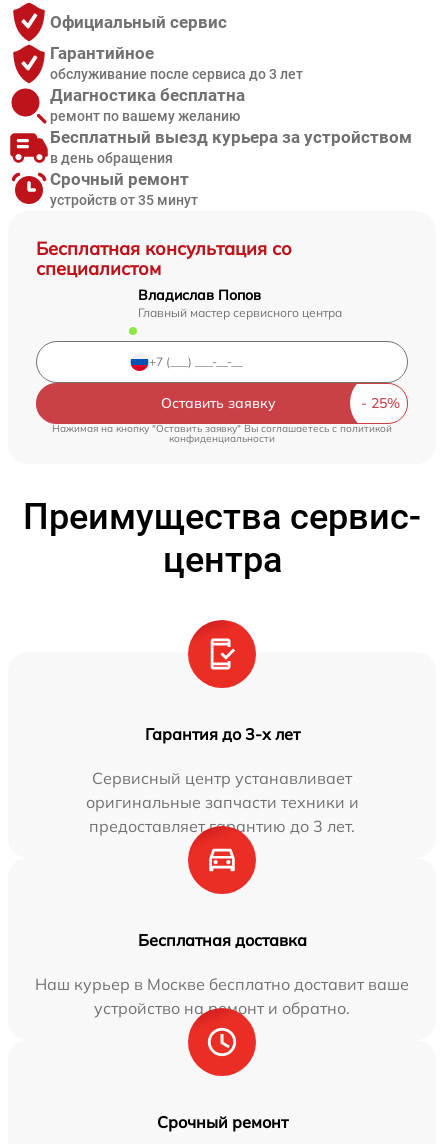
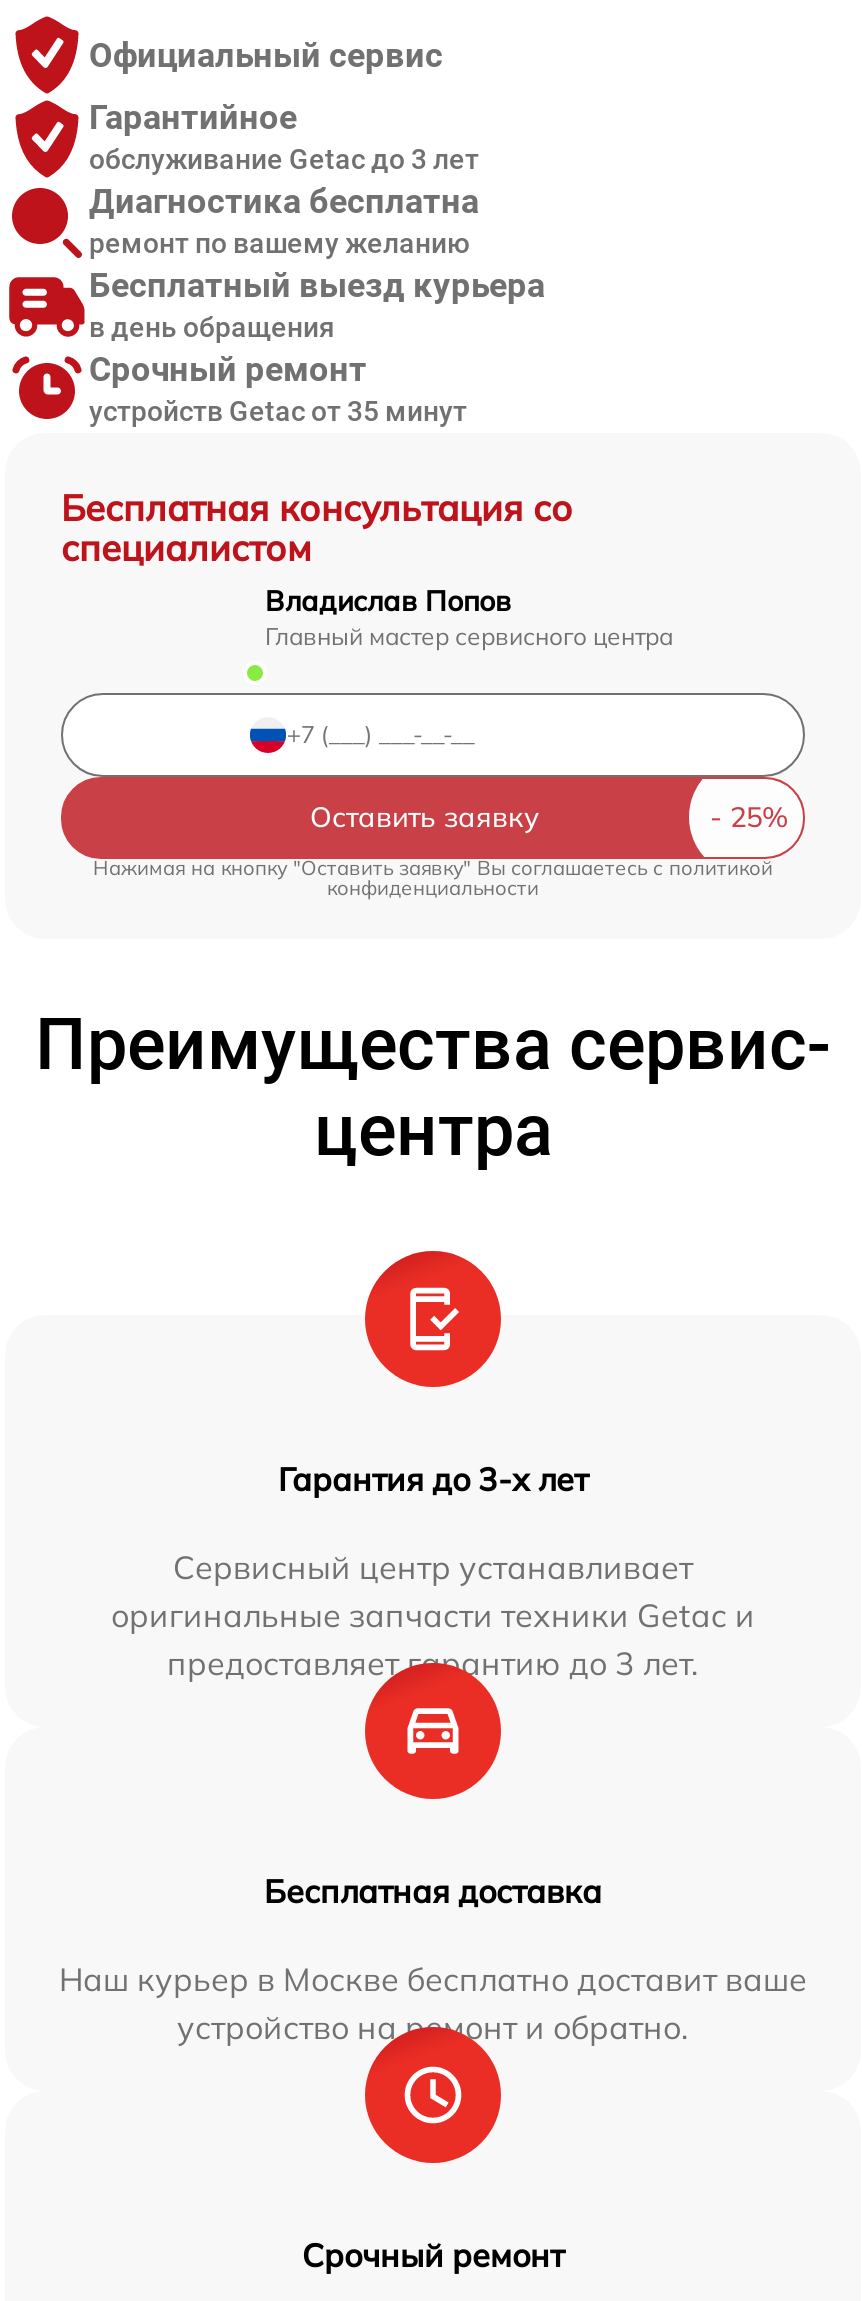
[50,66,303,82] обслуживание после сервиса до 3 лет -> [89,143,479,175] обслуживание Getac до 3 лет
[50,127,412,147] Бесплатный выезд курьера за устройством -> [89,265,545,305] Бесплатный выезд курьера
[50,192,198,208] устройств от 35 минут -> [89,395,467,427] устройств Getac от 35 минут
[85,791,358,811] оригинальные запчасти техники и -> [111,1594,755,1634] оригинальные запчасти техники Getac и

